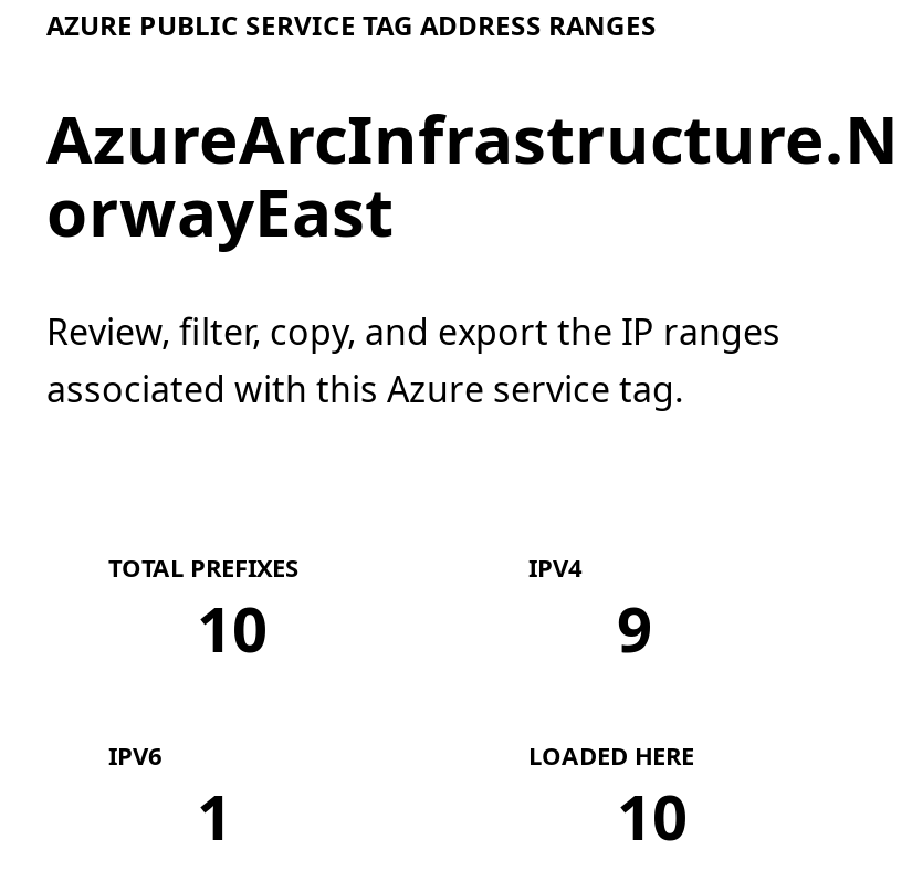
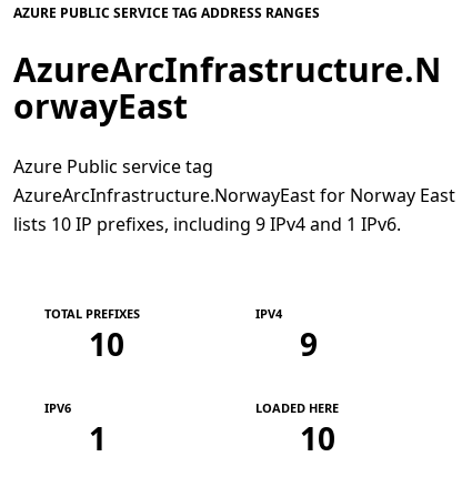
[46,307,780,413] Review, filter, copy, and export the IP ranges | associated with this Azure service tag. -> [13,154,455,236] Azure Public service tag | AzureArcInfrastructure.NorwayEast for Norway East | lists 10 IP prefixes, including 9 IPv4 and 1 IPv6.

